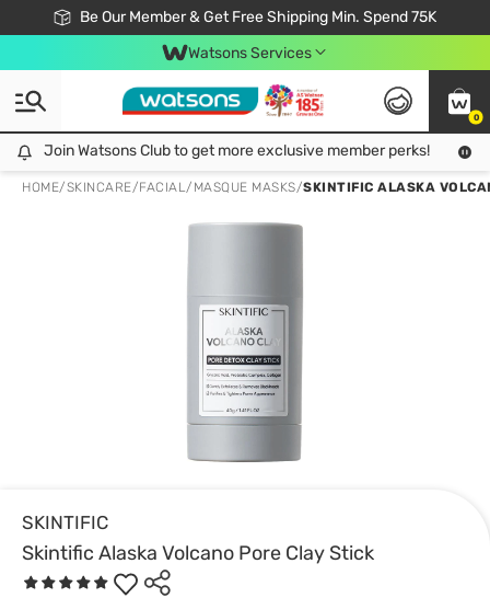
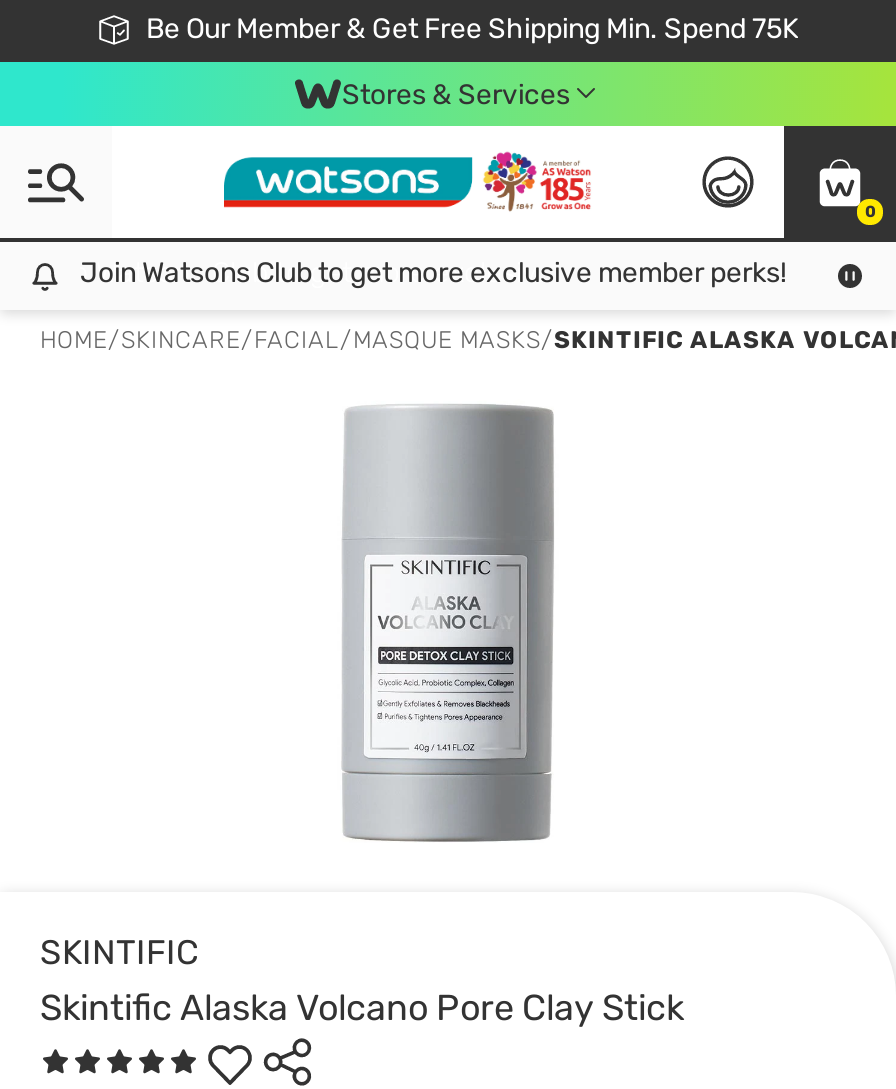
[188,43,311,62] Watsons Services -> [342,77,570,111] Stores & Services

